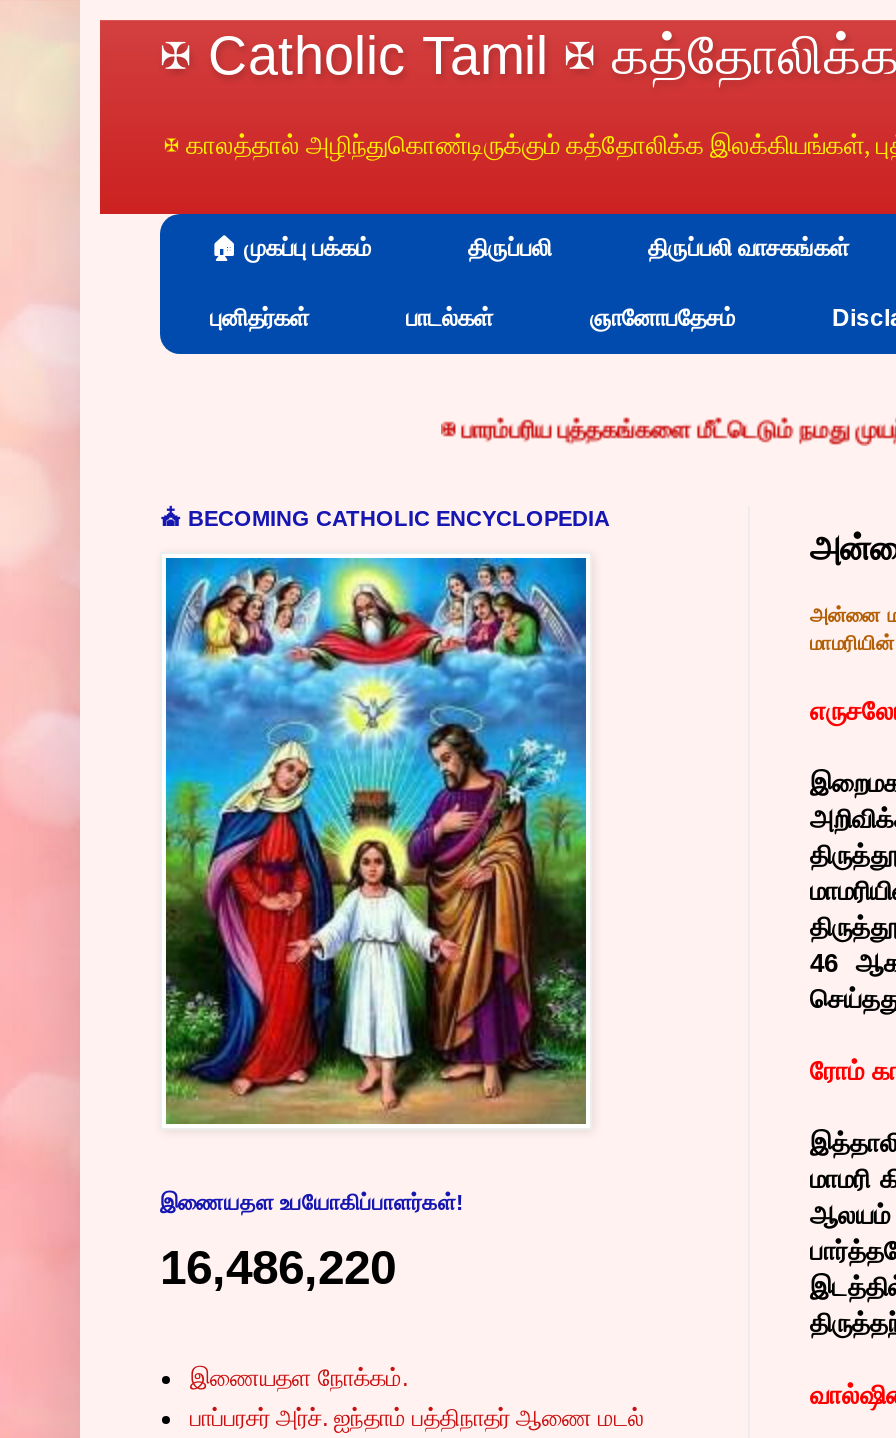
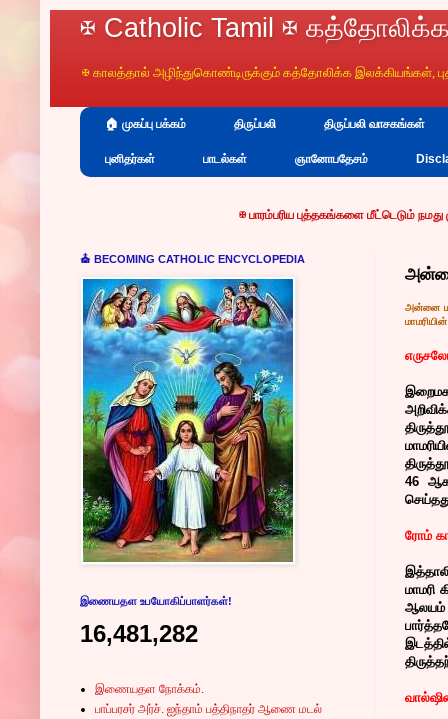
[160,1239,396,1293] 16,486,220 -> [80,619,198,646] 16,481,282

